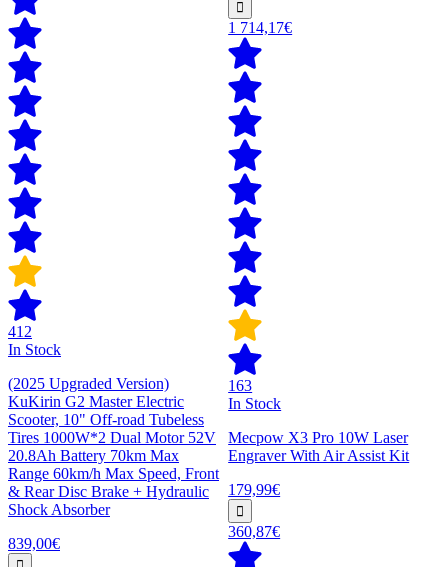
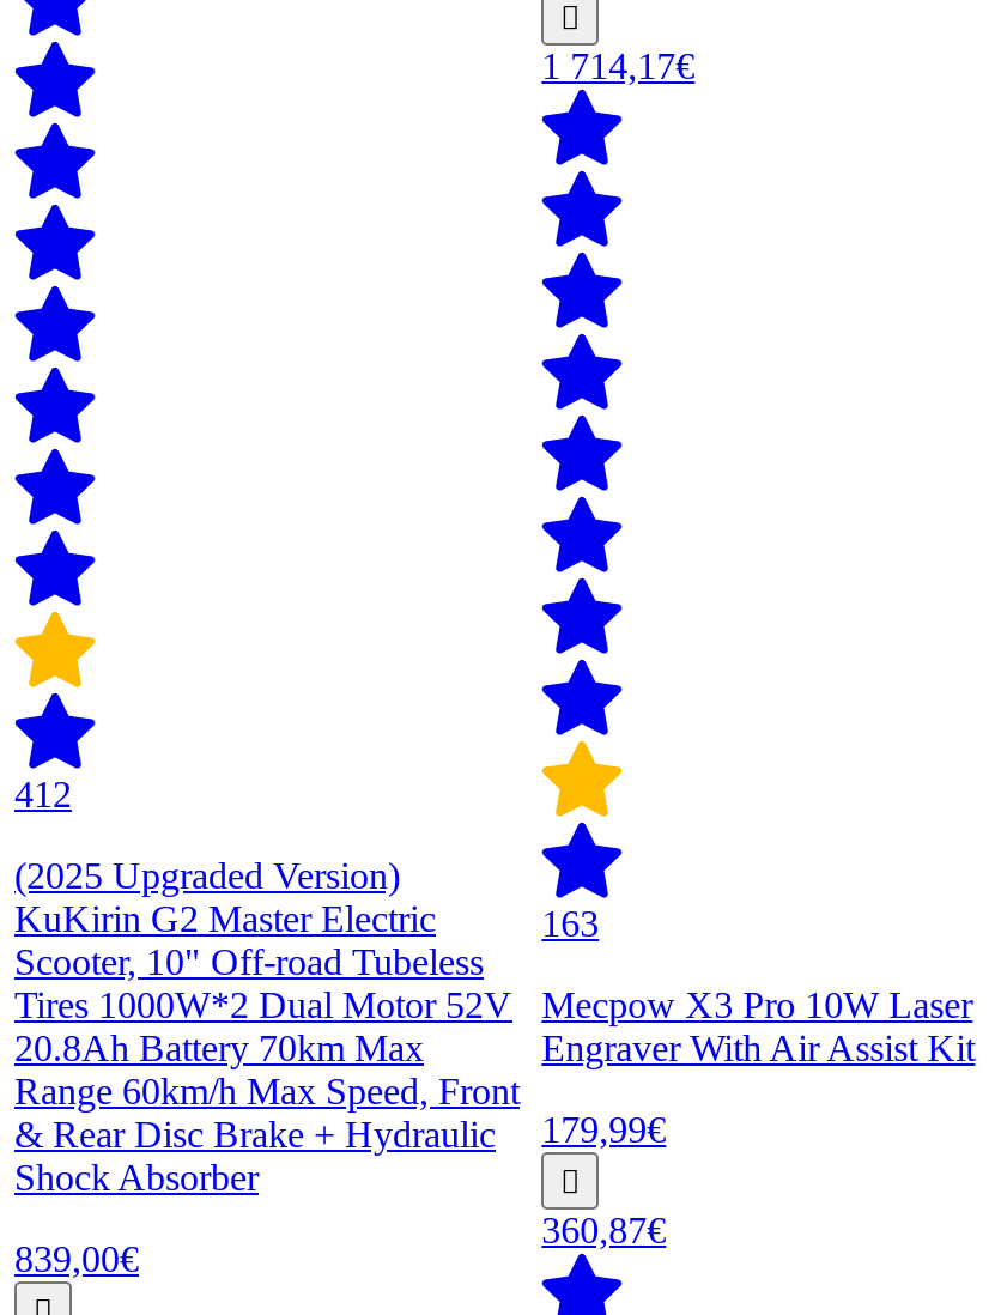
[8,341,61,358] In Stock -> none
[228,395,281,412] In Stock -> none

